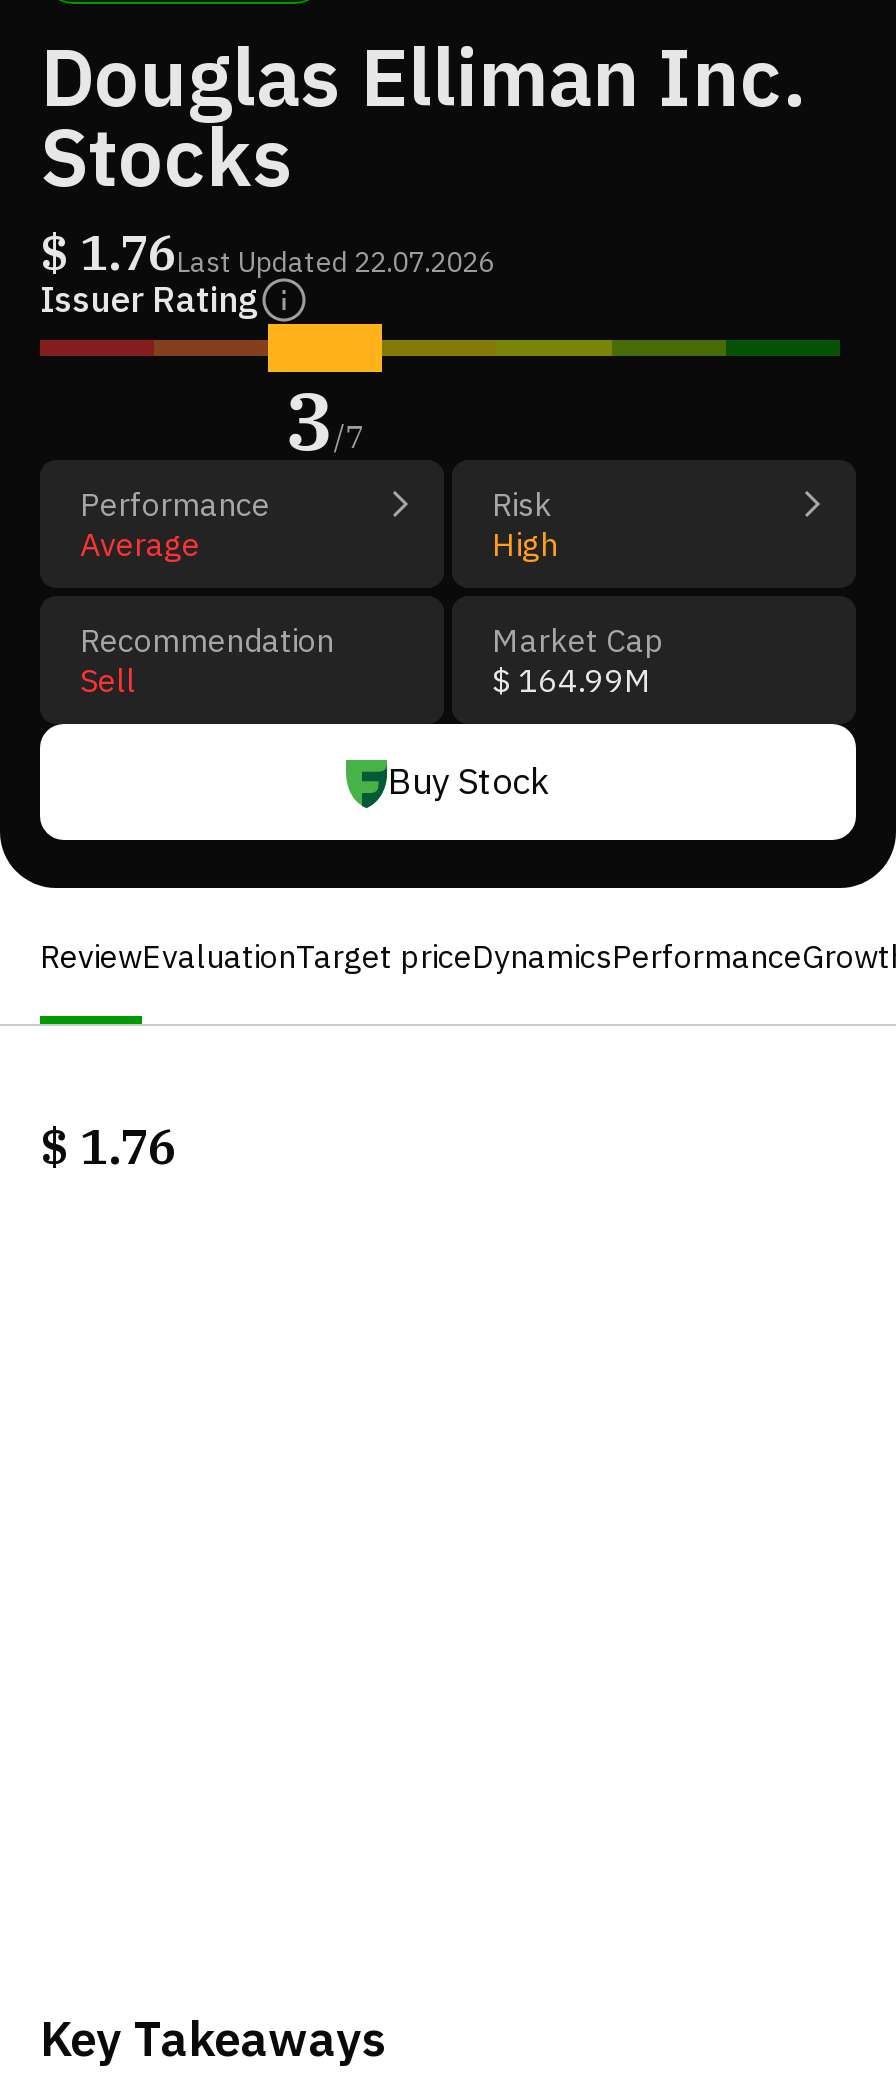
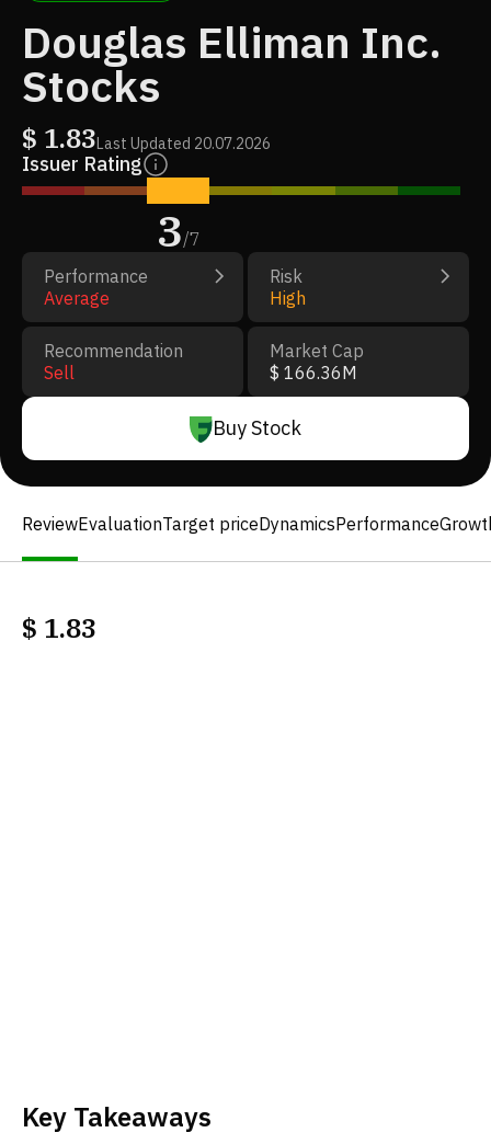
[40,220,494,284] $ 1.76Last Updated 22.07.2026 -> [22,121,271,156] $ 1.83Last Updated 20.07.2026
[492,660,652,700] $ 164.99M -> [270,362,357,384] $ 166.36M
[40,1114,176,1178] $ 1.76 -> [22,610,96,645] $ 1.83

